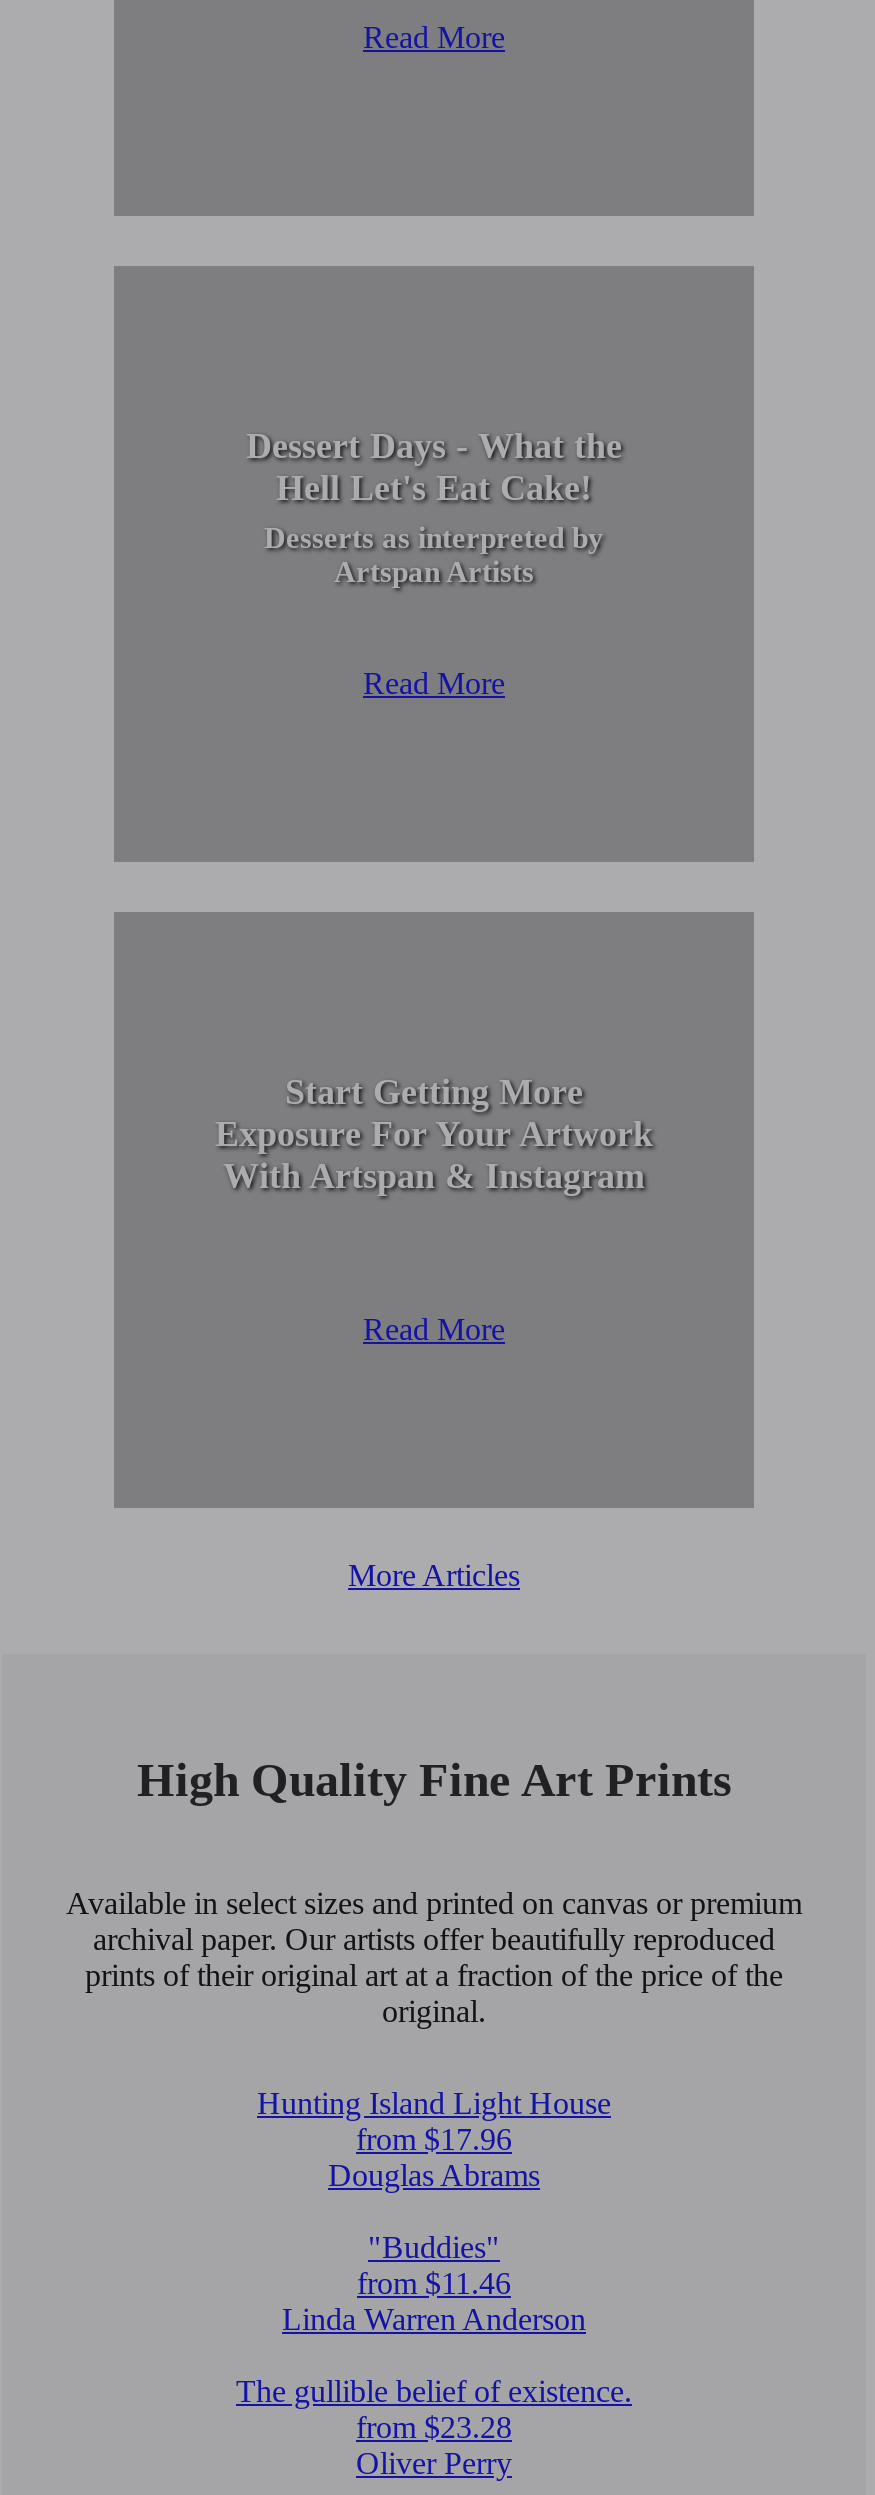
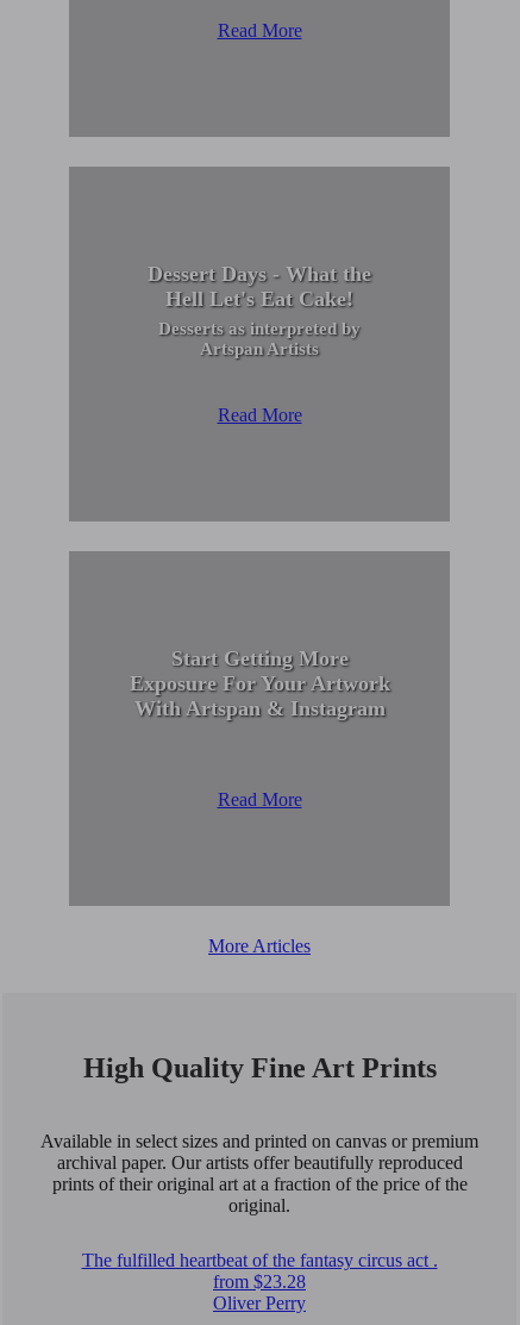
[236,2085,632,2407] Hunting Island Light House | from $17.96 | Douglas Abrams | "Buddies" | from $11.46 | Linda Warren Anderson | The gullible belief of existence. -> [82,1249,437,1270] The fulfilled heartbeat of the fantasy circus act .

